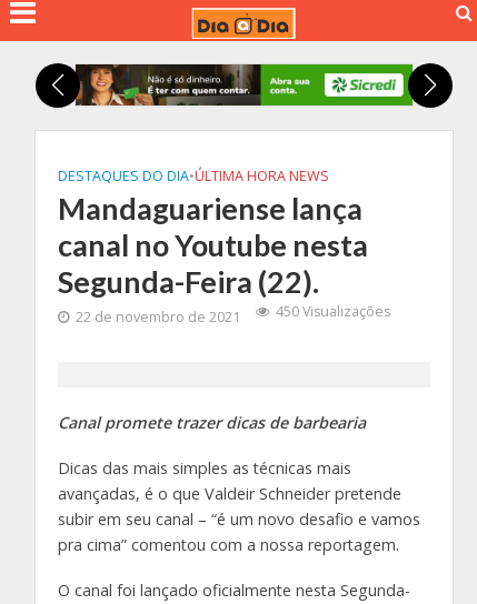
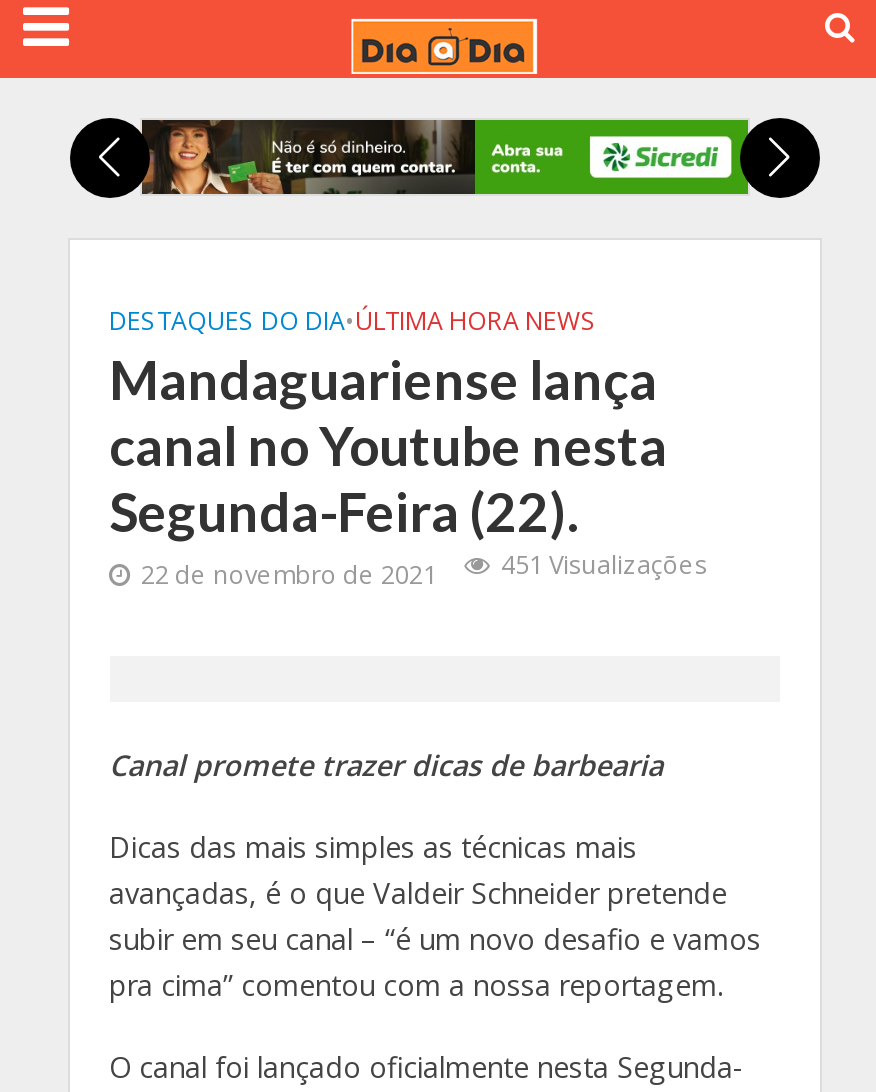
[275,302,390,321] 450 Visualizações -> [501,549,707,583] 451 Visualizações

